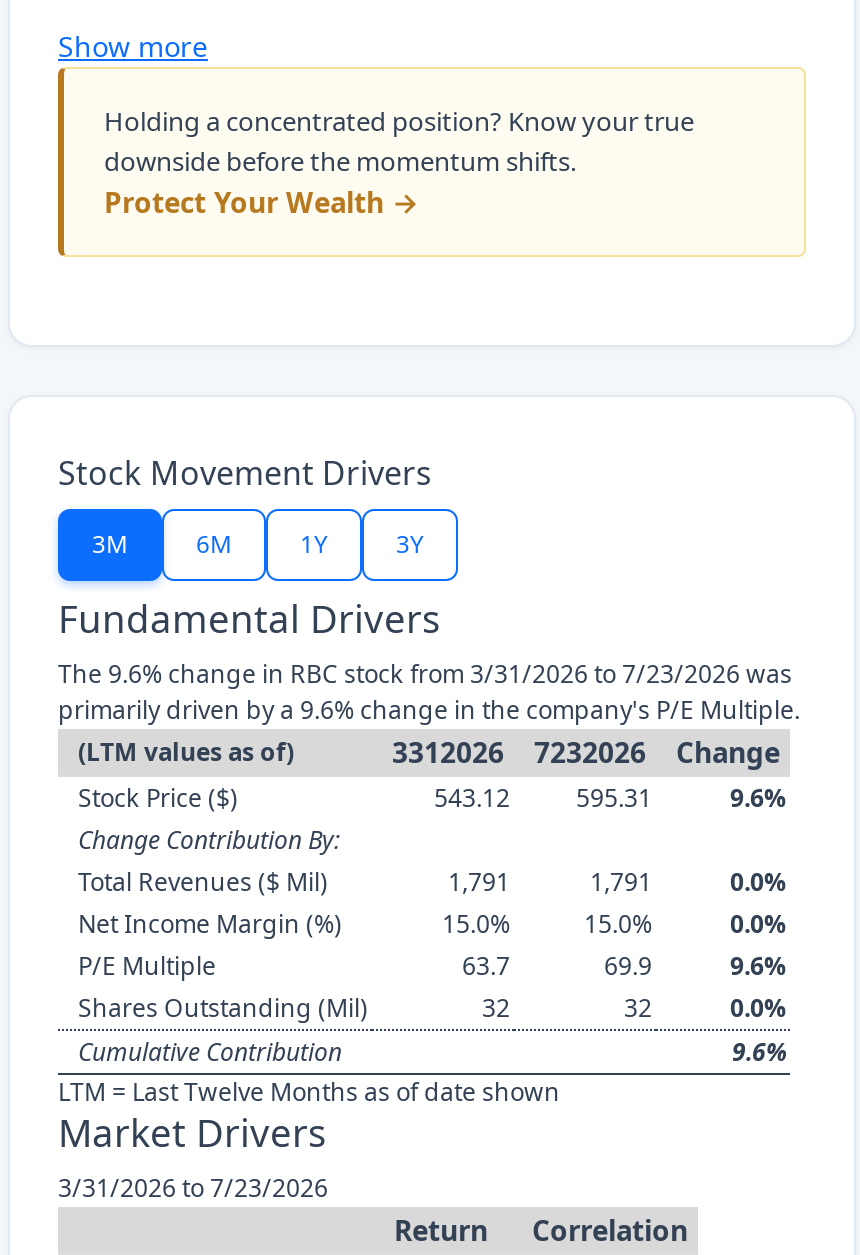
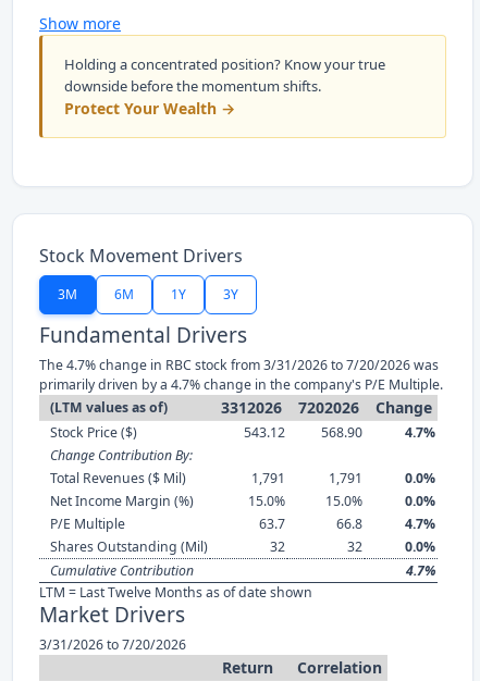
[58,657,792,691] The 9.6% change in RBC stock from 3/31/2026 to 7/23/2026 was -> [39,356,439,374] The 4.7% change in RBC stock from 3/31/2026 to 7/20/2026 was
[58,693,800,727] primarily driven by a 9.6% change in the company's P/E Multiple. -> [39,375,443,394] primarily driven by a 4.7% change in the company's P/E Multiple.
[392,733,780,771] 3312026 7232026 Change -> [221,397,432,418] 3312026 7202026 Change
[434,781,652,815] 543.12 595.31 -> [244,423,362,442] 543.12 568.90
[730,781,786,815] 9.6% -> [405,423,435,442] 4.7%
[604,949,652,983] 69.9 -> [336,515,362,533] 66.8
[730,949,786,983] 9.6% -> [405,515,435,533] 4.7%
[732,1035,786,1069] 9.6% -> [406,561,435,580] 4.7%
[58,1171,328,1205] 3/31/2026 to 7/23/2026 -> [39,635,186,654] 3/31/2026 to 7/20/2026

